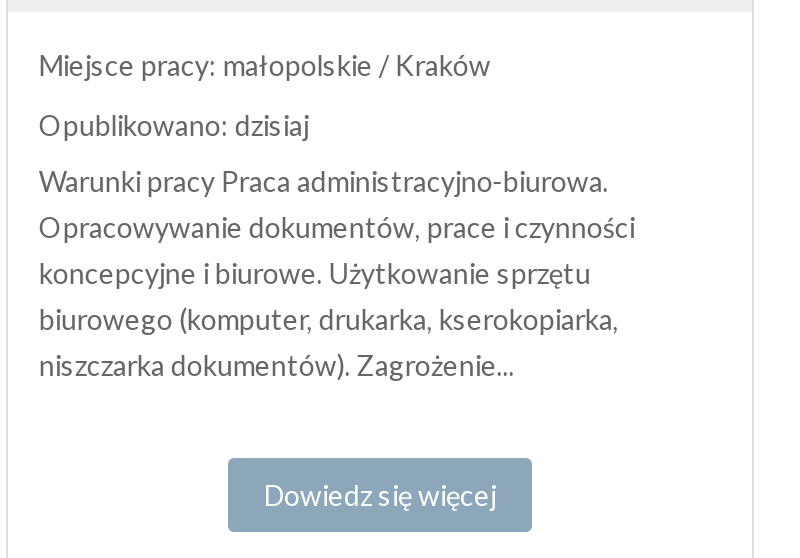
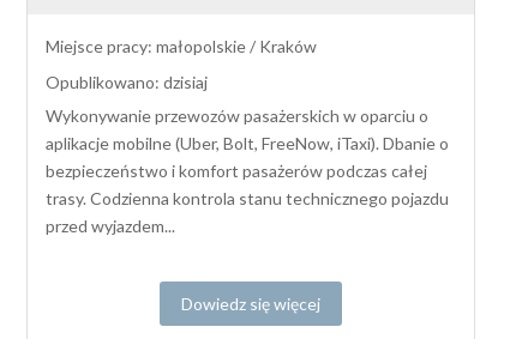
[39,165,635,383] Warunki pracy Praca administracyjno-biurowa. | Opracowywanie dokumentów, prace i czynności | koncepcyjne i biurowe. Użytkowanie sprzętu | biurowego (komputer, drukarka, kserokopiarka, | niszczarka dokumentów). Zagrożenie... -> [46,106,449,236] Wykonywanie przewozów pasażerskich w oparciu o | aplikacje mobilne (Uber, Bolt, FreeNow, iTaxi). Dbanie o | bezpieczeństwo i komfort pasażerów podczas całej | trasy. Codzienna kontrola stanu technicznego pojazdu | przed wyjazdem...

